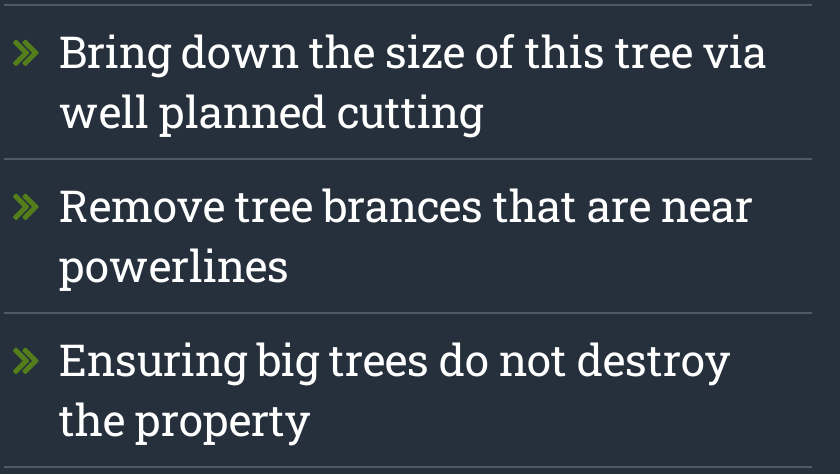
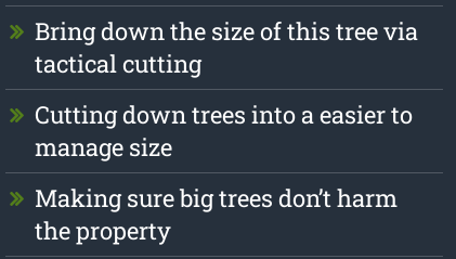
[59,82,483,140] well planned cutting -> [35,48,202,79] tactical cutting
[59,176,753,294] Remove tree brances that are near | powerlines -> [35,99,413,163] Cutting down trees into a easier to | manage size
[59,330,731,388] Ensuring big trees do not destroy -> [35,182,398,213] Making sure big trees don’t harm

